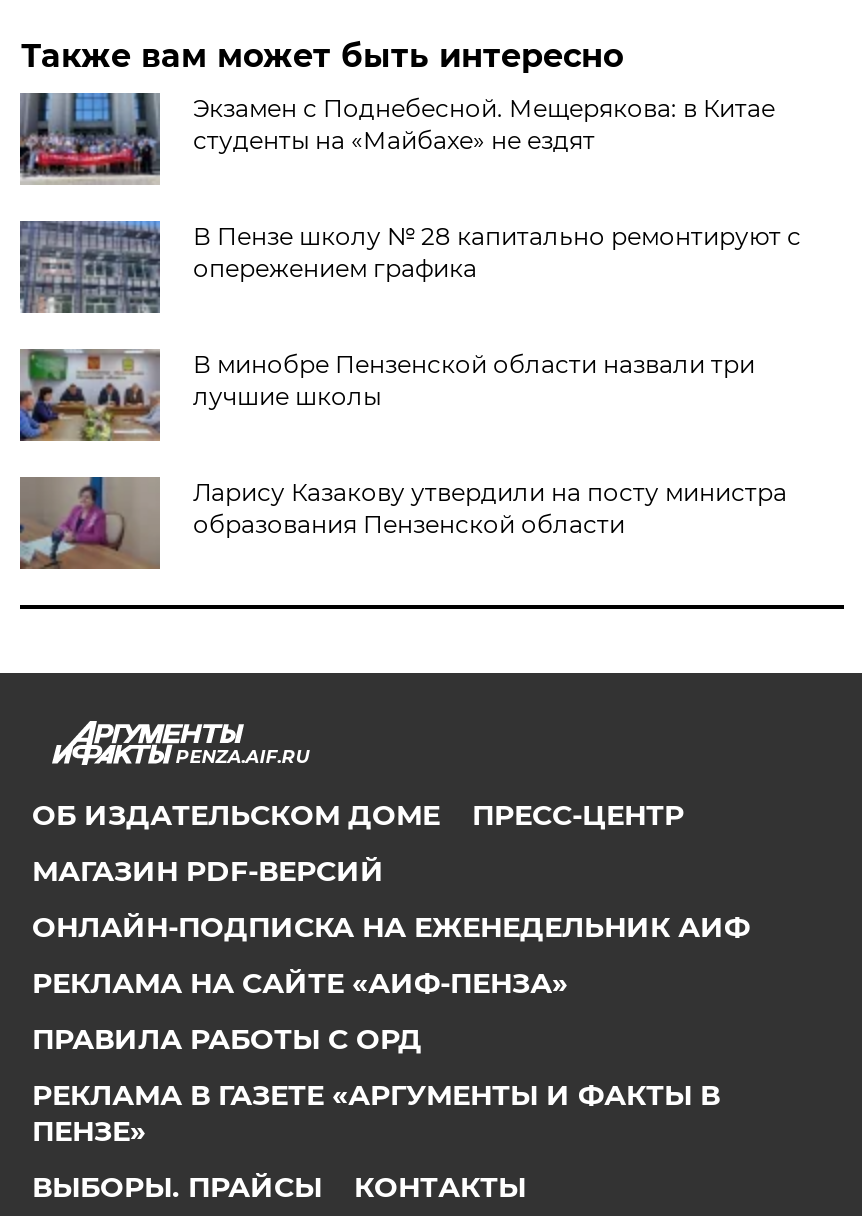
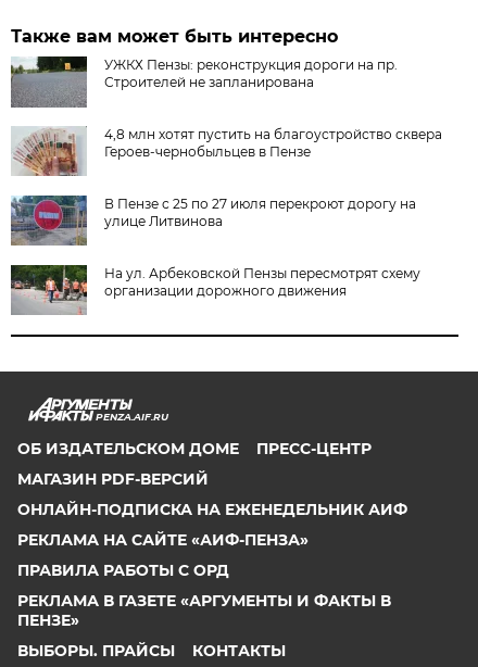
[18,91,775,185] [image] | Экзамен с Поднебесной. Мещерякова: в Китае | студенты на «Майбахе» не ездят -> [10,55,398,109] [image] | УЖКХ Пензы: реконструкция дороги на пр. | Строителей не запланирована
[18,219,801,315] [image] | В Пензе школу № 28 капитально ремонтируют с | опережением графика -> [12,126,443,177] [image] | 4,8 млн хотят пустить на благоустройство сквера | Героев-чернобыльцев в Пензе
[18,347,755,443] [image] | В минобре Пензенской области назвали три | лучшие школы -> [10,194,417,246] [image] | В Пензе с 25 по 27 июля перекроют дорогу на | улице Литвинова
[18,475,787,571] [image] | Ларису Казакову утвердили на посту министра | образования Пензенской области -> [10,264,421,315] [image] | На ул. Арбековской Пензы пересмотрят схему | организации дорожного движения

